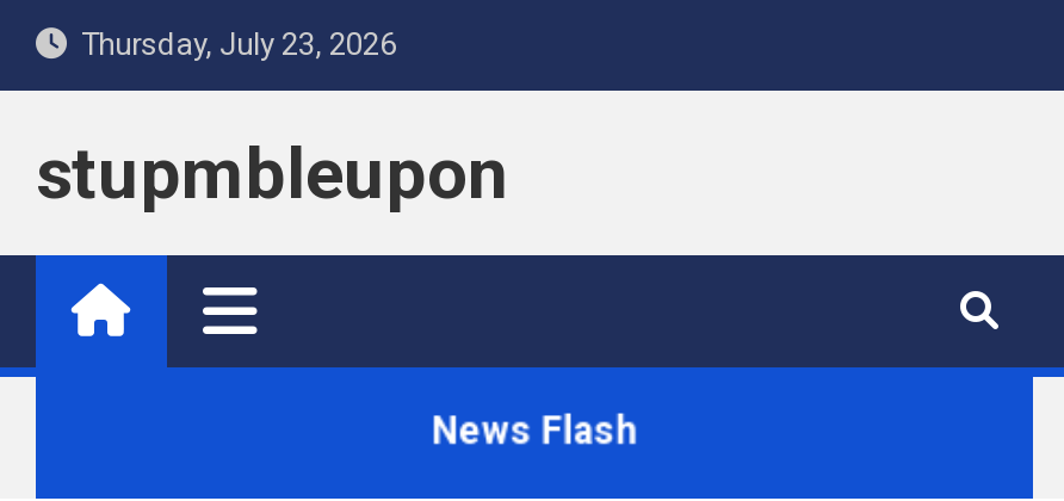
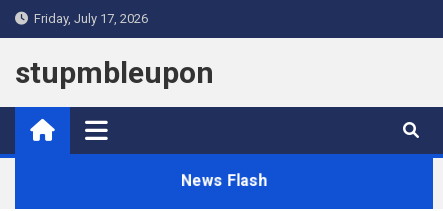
[67,26,396,62] Thursday, July 23, 2026 -> [28,11,148,26] Friday, July 17, 2026

